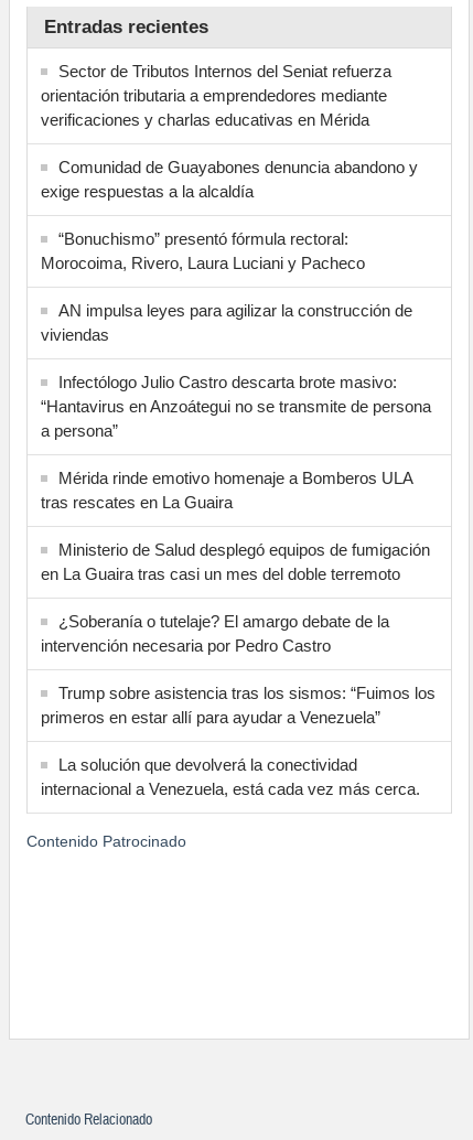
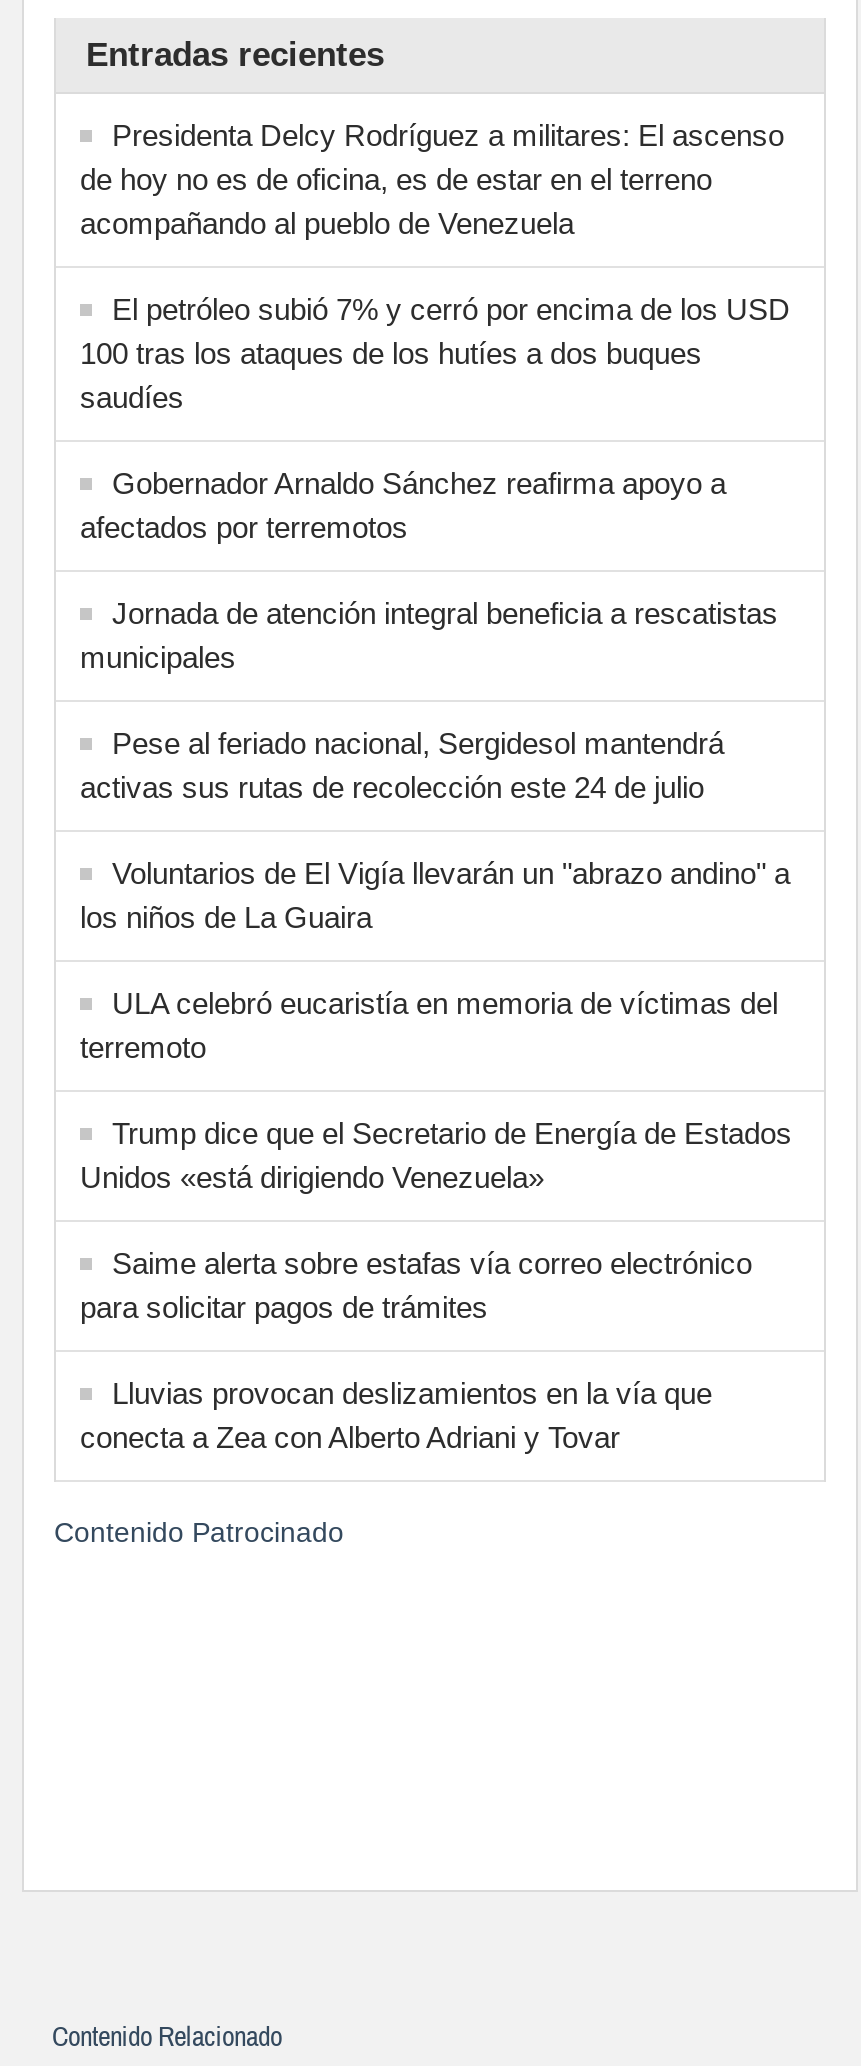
[41,62,391,129] Sector de Tributos Internos del Seniat refuerza | orientación tributaria a emprendedores mediante | verificaciones y charlas educativas en Mérida -> [80,119,784,241] Presidenta Delcy Rodríguez a militares: El ascenso | de hoy no es de oficina, es de estar en el terreno | acompañando al pueblo de Venezuela
[41,158,418,201] Comunidad de Guayabones denuncia abandono y | exige respuestas a la alcaldía -> [80,293,790,415] El petróleo subió 7% y cerró por encima de los USD | 100 tras los ataques de los hutíes a dos buques | saudíes
[41,229,365,272] “Bonuchismo” presentó fórmula rectoral: | Morocoima, Rivero, Laura Luciani y Pacheco -> [80,467,726,545] Gobernador Arnaldo Sánchez reafirma apoyo a | afectados por terremotos
[41,301,412,344] AN impulsa leyes para agilizar la construcción de | viviendas -> [80,597,778,675] Jornada de atención integral beneficia a rescatistas | municipales
[41,373,431,440] Infectólogo Julio Castro descarta brote masivo: | “Hantavirus en Anzoátegui no se transmite de persona | a persona” -> [80,727,724,805] Pese al feriado nacional, Sergidesol mantendrá | activas sus rutas de recolección este 24 de julio
[41,469,412,512] Mérida rinde emotivo homenaje a Bomberos ULA | tras rescates en La Guaira -> [80,857,790,935] Voluntarios de El Vigía llevarán un "abrazo andino" a | los niños de La Guaira
[41,540,430,583] Ministerio de Salud desplegó equipos de fumigación | en La Guaira tras casi un mes del doble terremoto -> [80,987,778,1065] ULA celebró eucaristía en memoria de víctimas del | terremoto
[41,612,389,655] ¿Soberanía o tutelaje? El amargo debate de la | intervención necesaria por Pedro Castro -> [80,1117,792,1195] Trump dice que el Secretario de Energía de Estados | Unidos «está dirigiendo Venezuela»
[41,684,436,727] Trump sobre asistencia tras los sismos: “Fuimos los | primeros en estar allí para ayudar a Venezuela” -> [80,1247,752,1325] Saime alerta sobre estafas vía correo electrónico | para solicitar pagos de trámites
[41,755,420,798] La solución que devolverá la conectividad | internacional a Venezuela, está cada vez más cerca. -> [80,1377,712,1455] Lluvias provocan deslizamientos en la vía que | conecta a Zea con Alberto Adriani y Tovar

